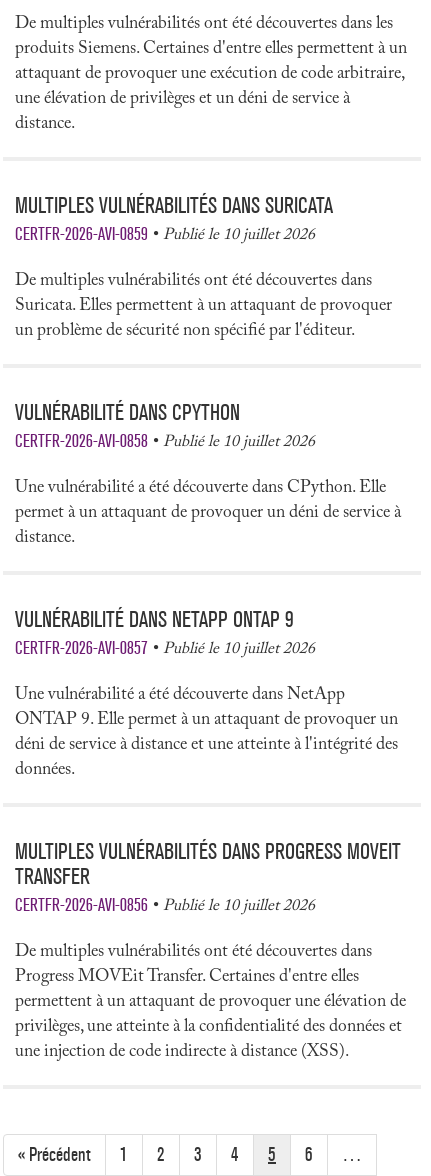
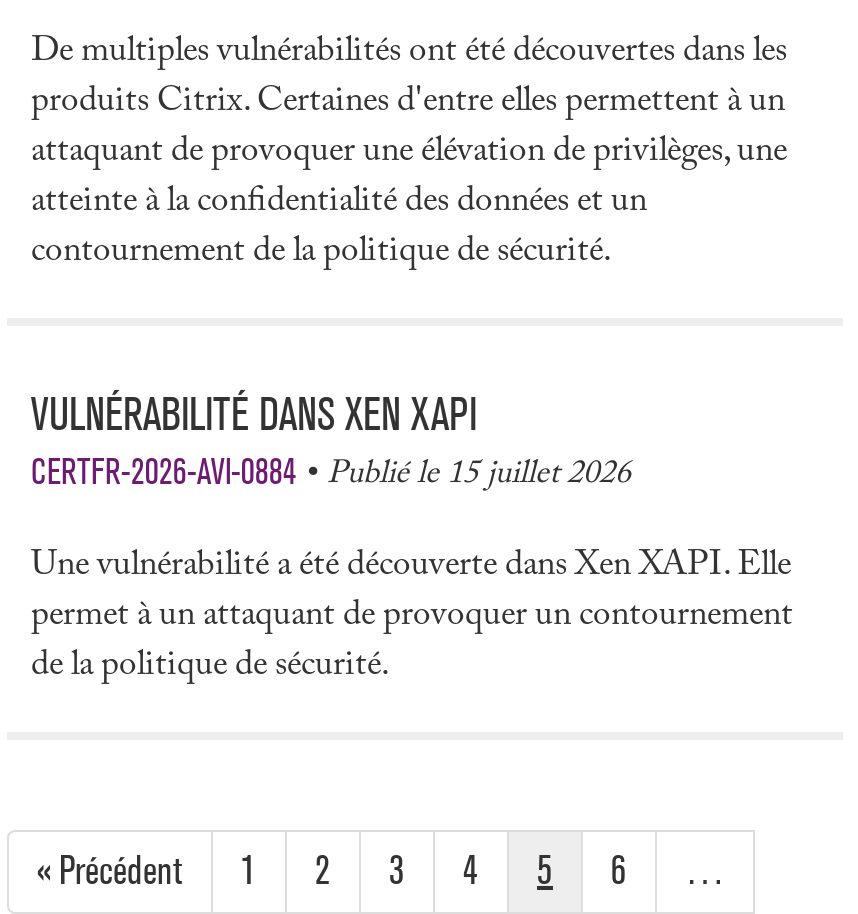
[15,40,407,1061] produits Siemens. Certaines d'entre elles permettent à un | attaquant de provoquer une exécution de code arbitraire, | une élévation de privilèges et un déni de service à | distance. | MULTIPLES VULNÉRABILITÉS DANS SURICATA | CERTFR-2026-AVI-0859 | Publié le 10 juillet 2026 | De multiples vulnérabilités ont été découvertes dans | Suricata. Elles permettent à un attaquant de provoquer | un problème de sécurité non spécifié par l'éditeur. | VULNÉRABILITÉ DANS CPYTHON | CERTFR-2026-AVI-0858 | Publié le 10 juillet 2026 | Une vulnérabilité a été découverte dans CPython. Elle | permet à un attaquant de provoquer un déni de service à | distance. | VULNÉRABILITÉ DANS NETAPP ONTAP 9 | CERTFR-2026-AVI-0857 | Publié le 10 juillet 2026 | Une vulnérabilité a été découverte dans NetApp | ONTAP 9. Elle permet à un attaquant de provoquer un | déni de service à distance et une atteinte à l'intégrité des | données. | MULTIPLES VULNÉRABILITÉS DANS PROGRESS MOVEIT | TRANSFER | CERTFR-2026-AVI-0856 | Publié le 10 juillet 2026 | De multiples vulnérabilités ont été découvertes dans | Progress MOVEit Transfer. Certaines d'entre elles | permettent à un attaquant de provoquer une élévation de | privilèges, une atteinte à la confidentialité des données et | une injection de code indirecte à distance (XSS). -> [31,84,793,684] produits Citrix. Certaines d'entre elles permettent à un | attaquant de provoquer une élévation de privilèges, une | atteinte à la confidentialité des données et un | contournement de la politique de sécurité. | VULNÉRABILITÉ DANS XEN XAPI | CERTFR-2026-AVI-0884 | Publié le 15 juillet 2026 | Une vulnérabilité a été découverte dans Xen XAPI. Elle | permet à un attaquant de provoquer un contournement | de la politique de sécurité.

